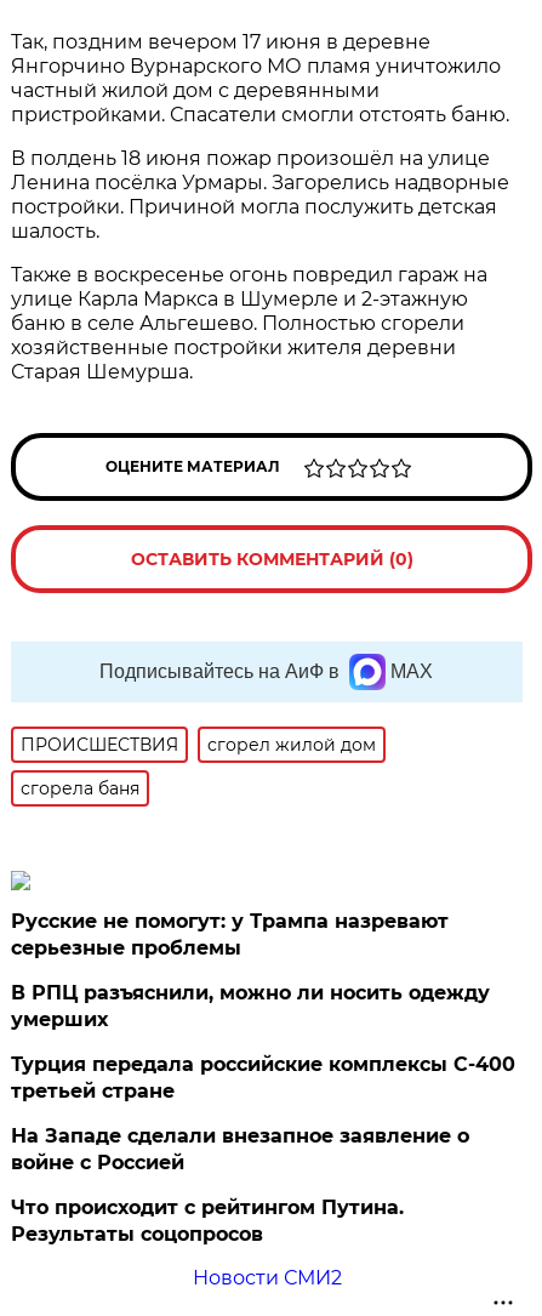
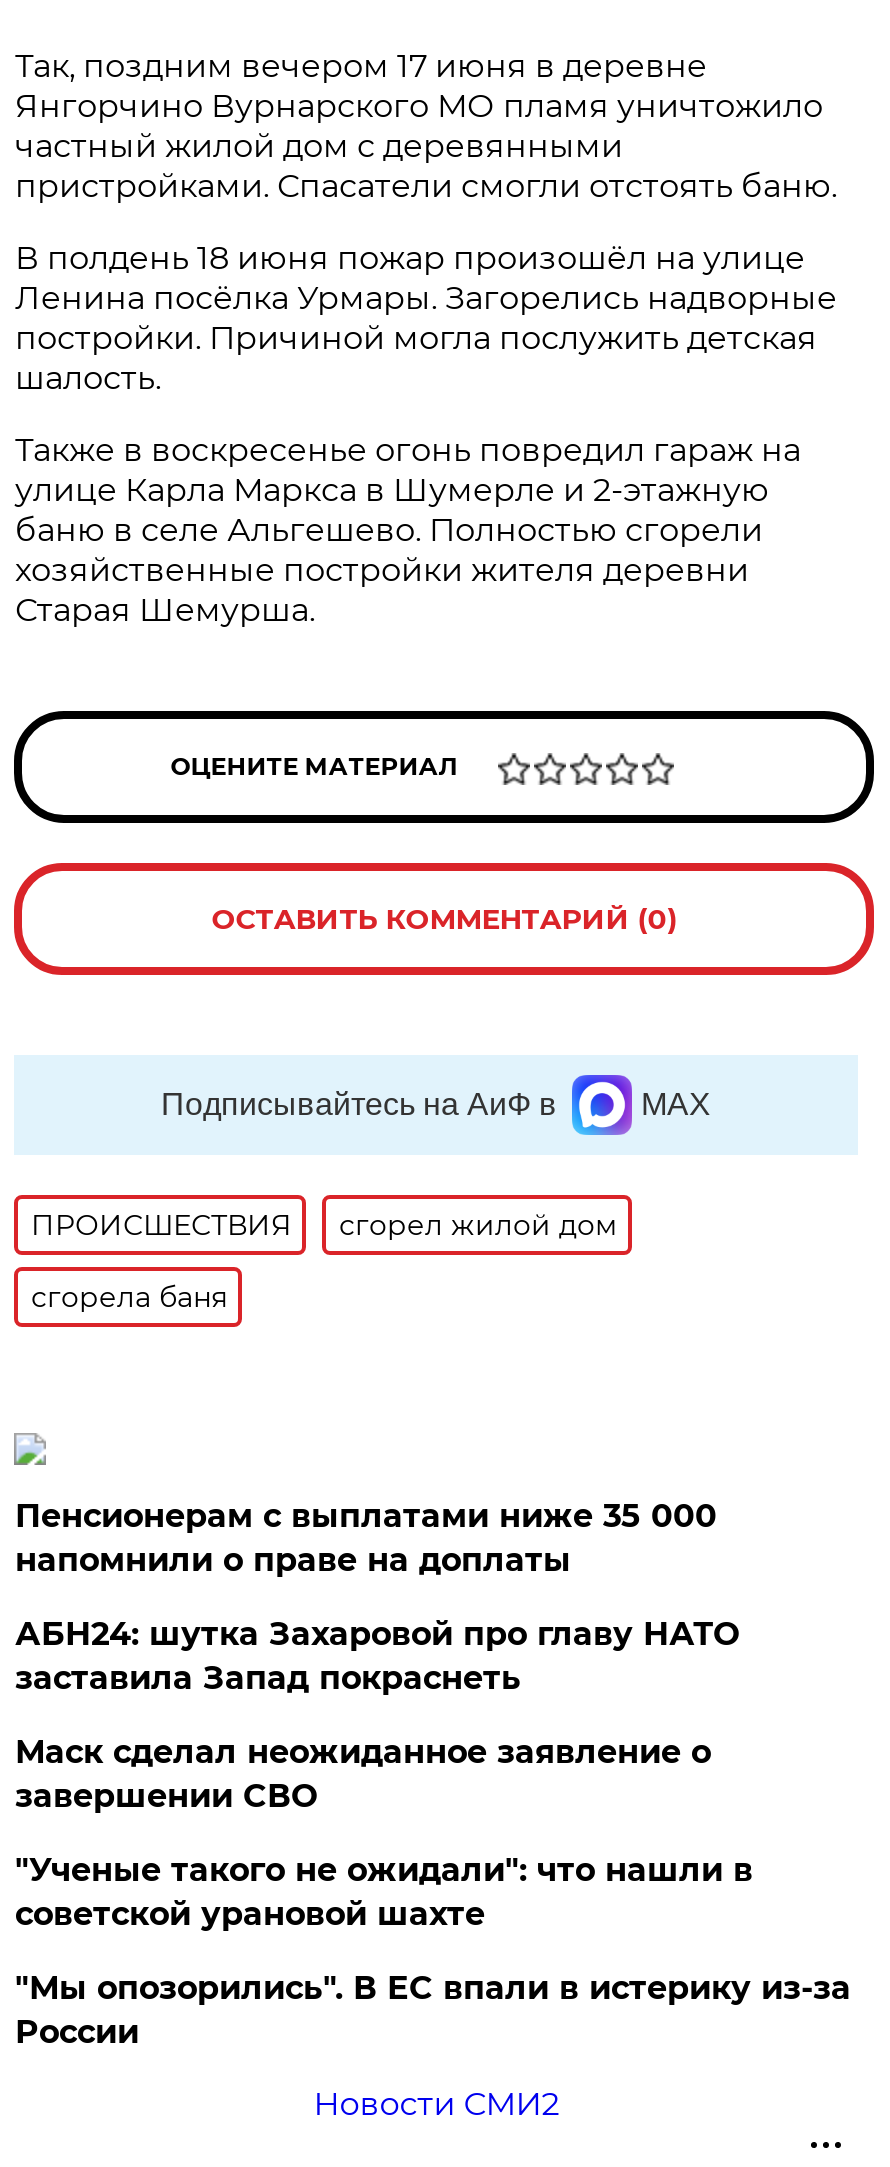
[11,910,449,959] Русские не помогут: у Трампа назревают | серьезные проблемы -> [15,1497,717,1579] Пенсионерам с выплатами ниже 35 000 | напомнили о праве на доплаты
[11,981,490,1031] В РПЦ разъяснили, можно ли носить одежду | умерших -> [15,1615,739,1697] АБН24: шутка Захаровой про главу НАТО | заставила Запад покраснеть
[11,1053,516,1103] Турция передала российские комплексы С-400 | третьей стране -> [15,1733,711,1815] Маск сделал неожиданное заявление о | завершении СВО
[11,1124,470,1174] На Западе сделали внезапное заявление о | войне с Россией -> [15,1851,753,1933] "Ученые такого не ожидали": что нашли в | советской урановой шахте
[11,1196,404,1246] Что происходит с рейтингом Путина. | Результаты соцопросов -> [15,1969,851,2051] "Мы опозорились". В ЕС впали в истерику из-за | России

